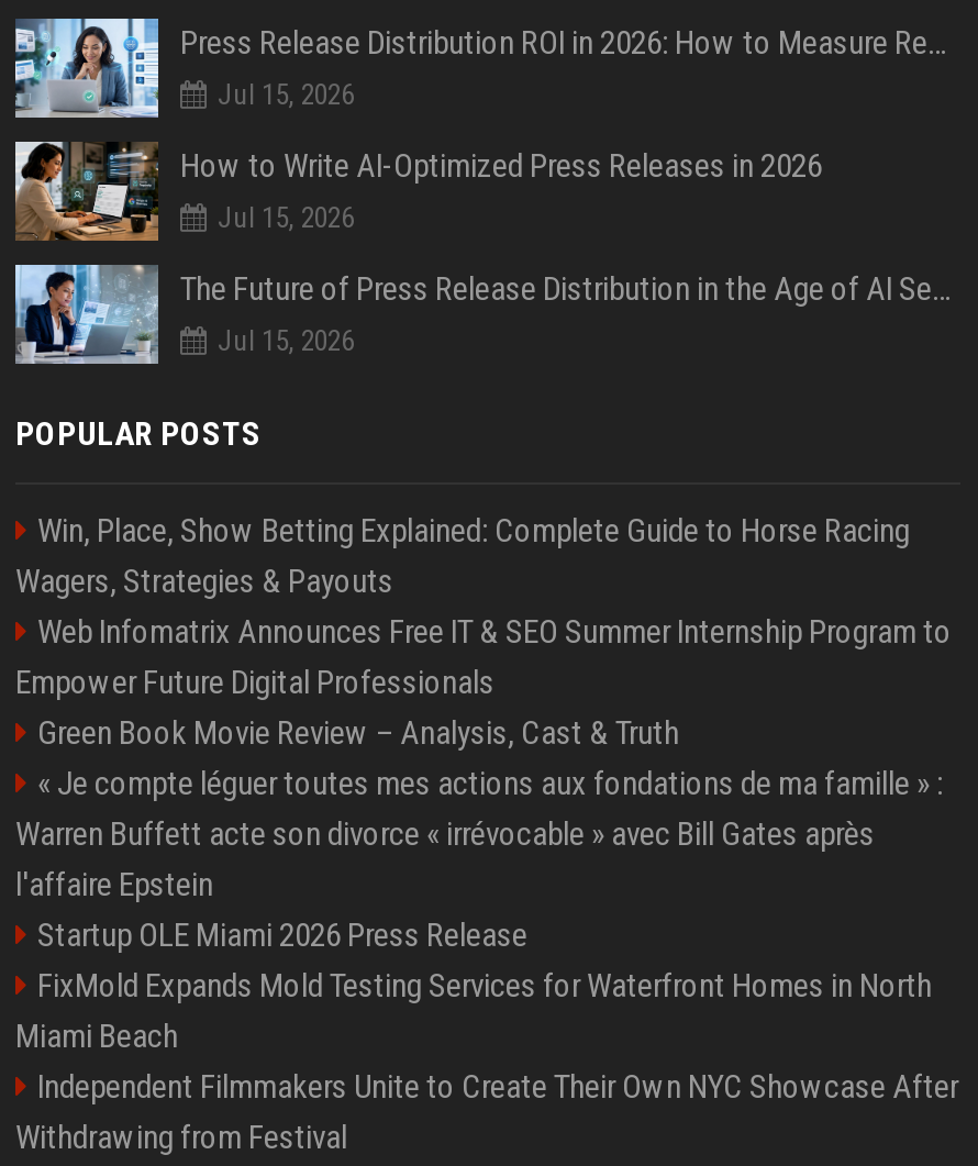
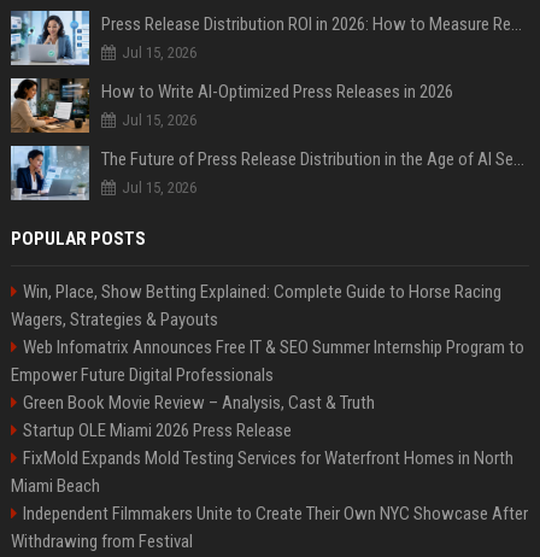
[15,764,943,904] « Je compte léguer toutes mes actions aux fondations de ma famille » : | Warren Buffett acte son divorce « irrévocable » avec Bill Gates après | l'affaire Epstein -> none

